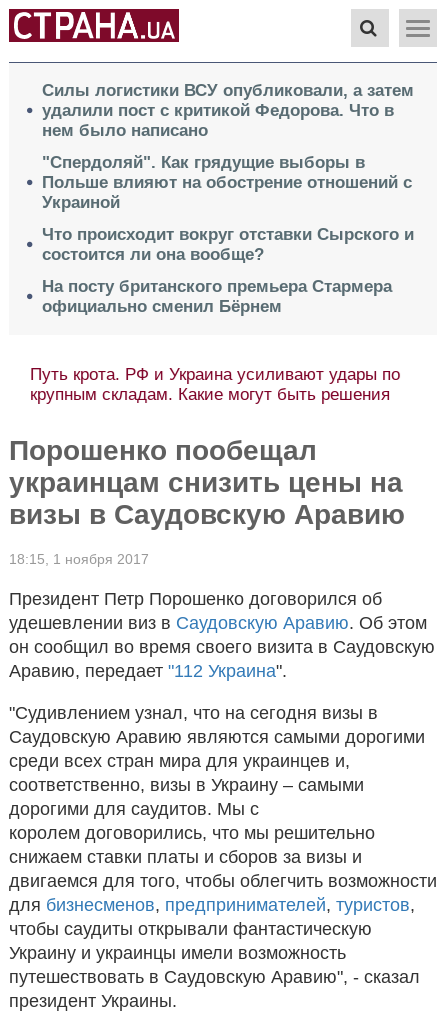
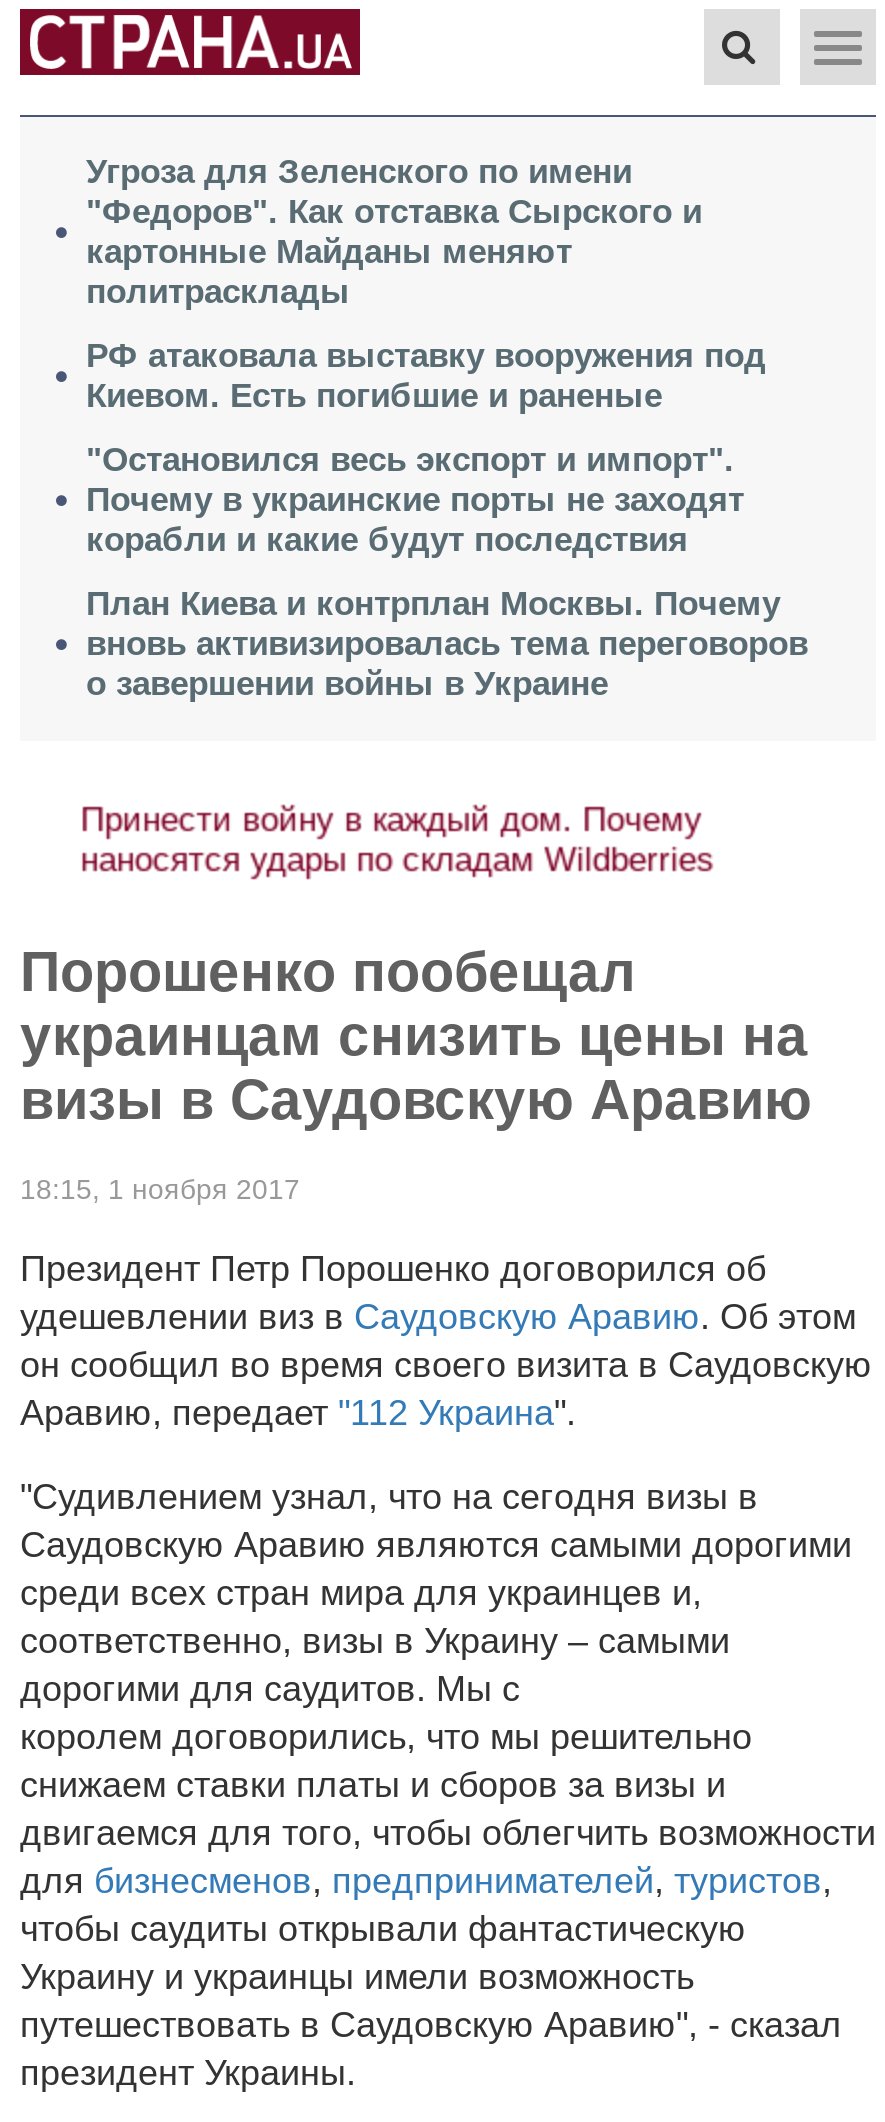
[42,81,414,140] Силы логистики ВСУ опубликовали, а затем | удалили пост с критикой Федорова. Что в | нем было написано -> [86,153,702,311] Угроза для Зеленского по имени | "Федоров". Как отставка Сырского и | картонные Майданы меняют | политрасклады
[42,153,412,212] "Спердоляй". Как грядущие выборы в | Польше влияют на обострение отношений с | Украиной -> [86,337,766,415] РФ атаковала выставку вооружения под | Киевом. Есть погибшие и раненые
[42,225,414,264] Что происходит вокруг отставки Сырского и | состоится ли она вообще? -> [86,441,744,559] "Остановился весь экспорт и импорт". | Почему в украинские порты не заходят | корабли и какие будут последствия
[42,277,392,316] На посту британского премьера Стармера | официально сменил Бёрнем -> [86,585,808,703] План Киева и контрплан Москвы. Почему | вновь активизировалась тема переговоров | о завершении войны в Украине
[29,365,399,404] Путь крота. РФ и Украина усиливают удары по | крупным складам. Какие могут быть решения -> [59,801,693,879] Принести войну в каждый дом. Почему | наносятся удары по складам Wildberries

